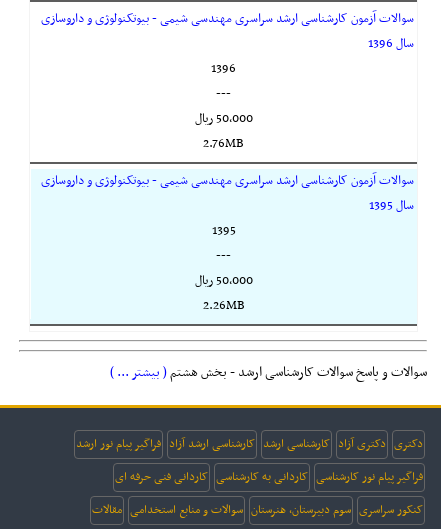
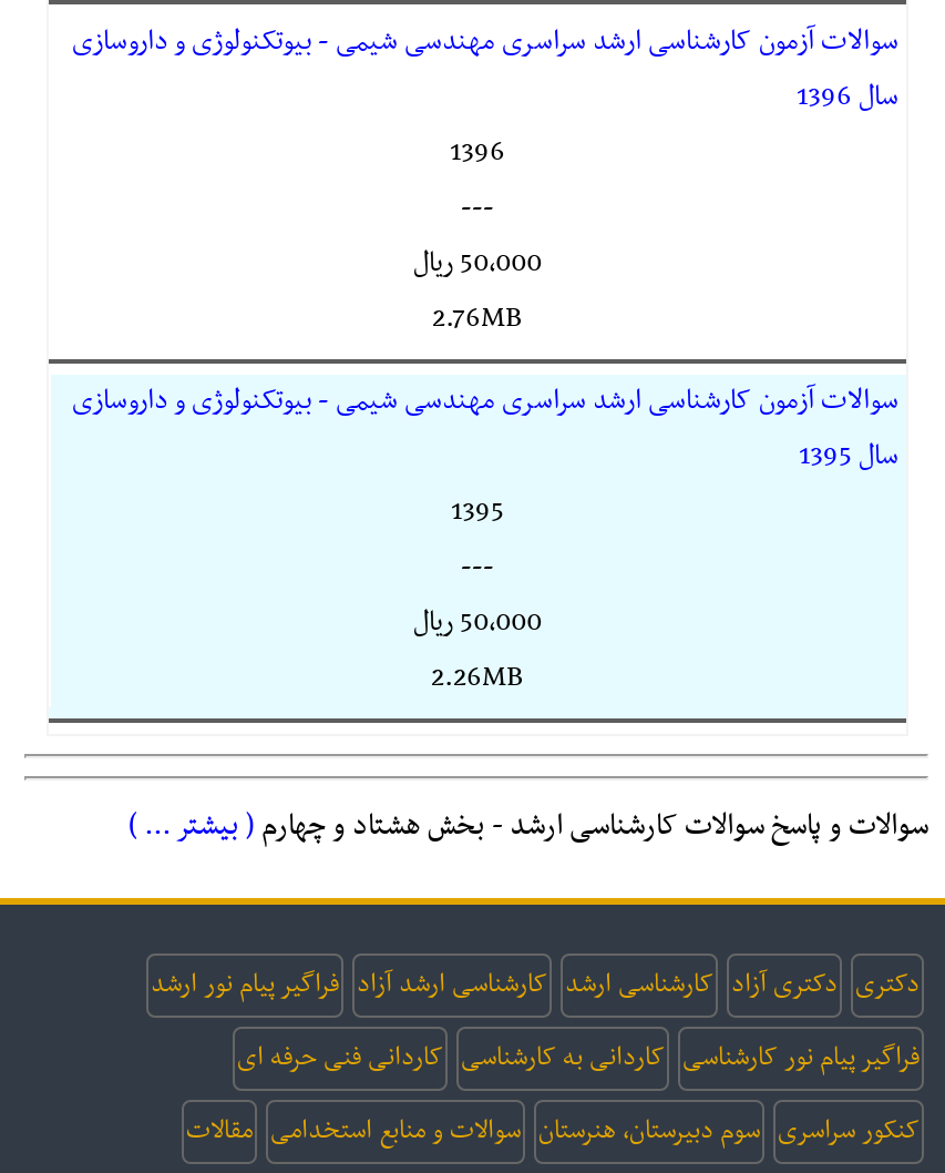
[110,361,427,384] سوالات و پاسخ سوالات کارشناسی ارشد - بخش هشتم ( بیشتر ... ) -> [129,800,928,851] سوالات و پاسخ سوالات کارشناسی ارشد - بخش هشتاد و چهارم ( بیشتر ... )

